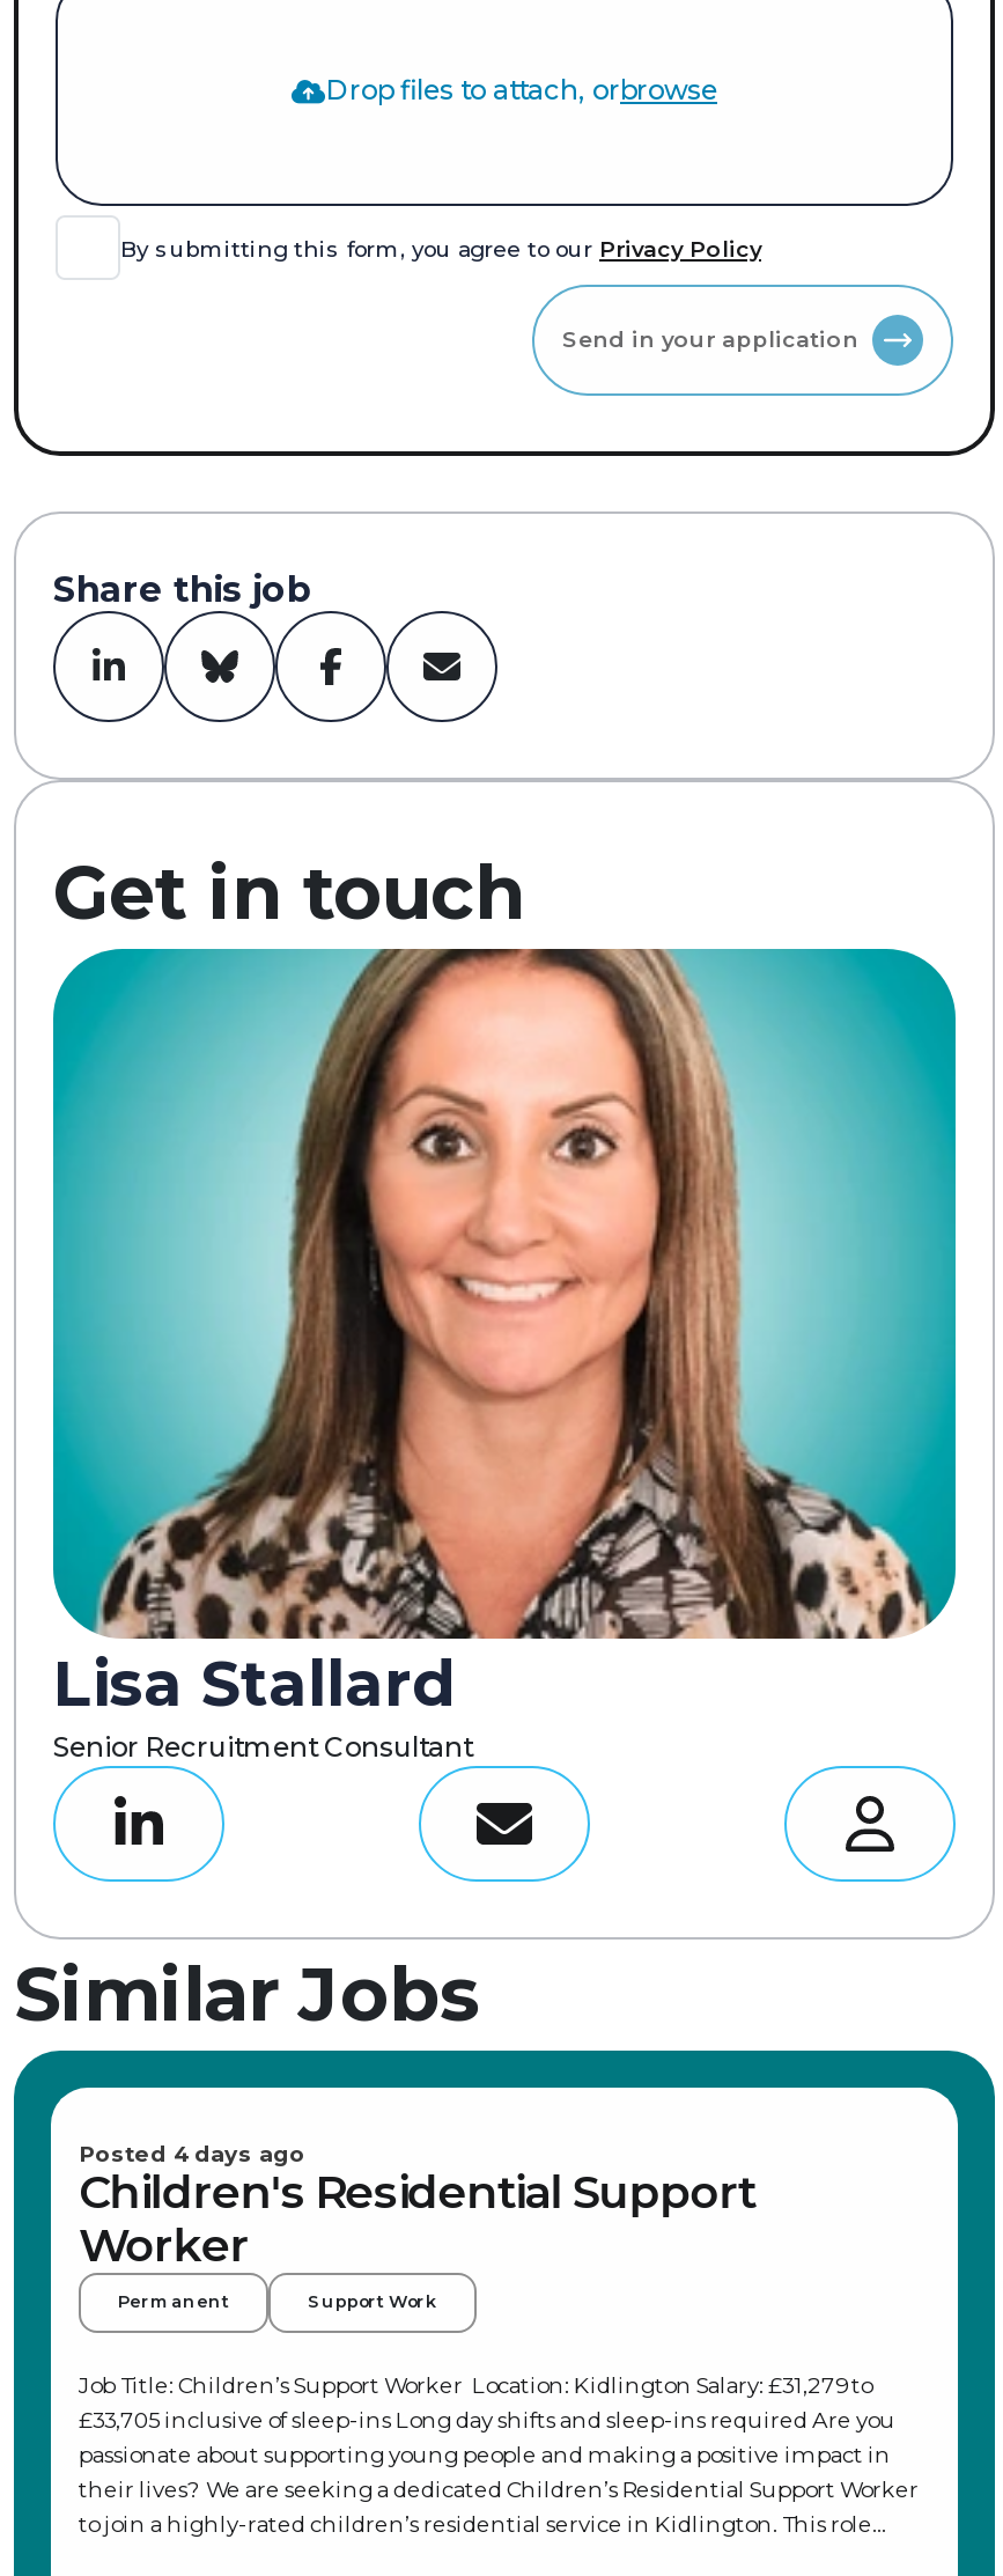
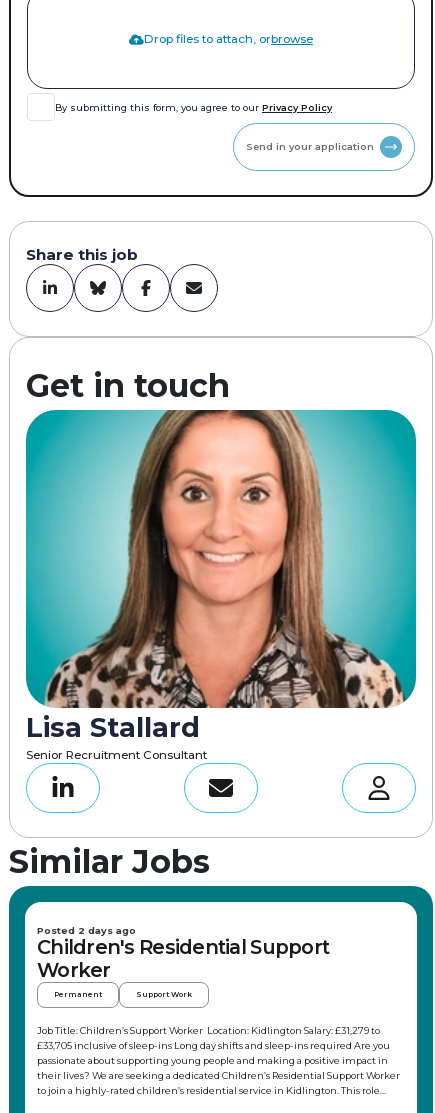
[79,2141,305,2166] Posted 4 days ago -> [37,925,136,936] Posted 2 days ago

